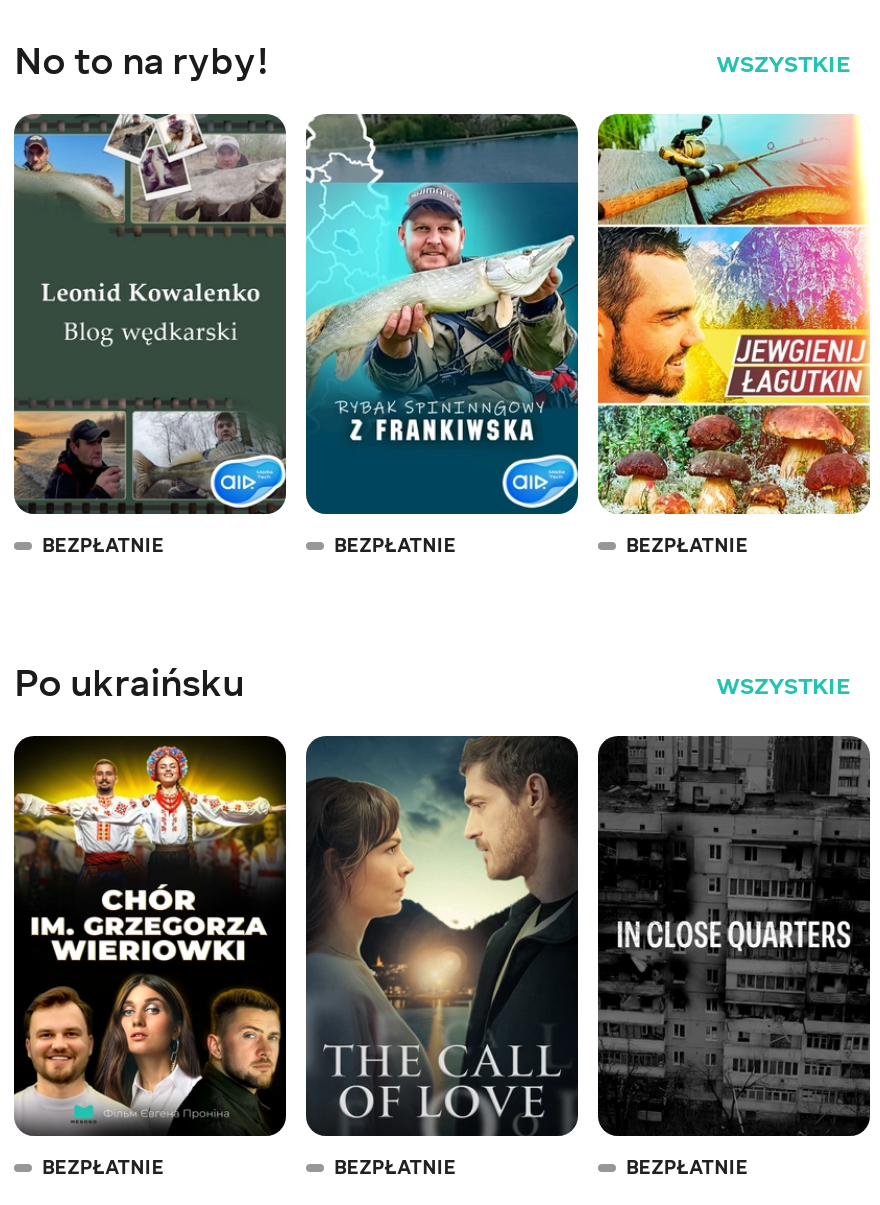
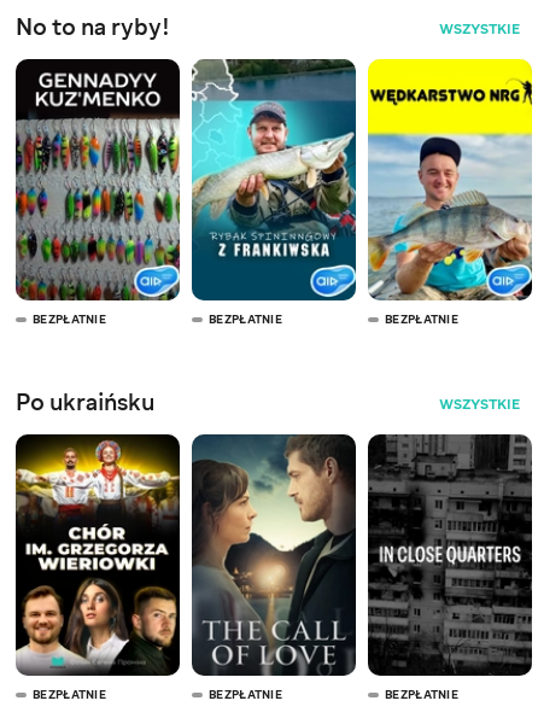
[12,112,288,514] [image] -> [14,58,181,300] [image]
[596,112,872,516] [image] -> [367,58,533,302] [image]

